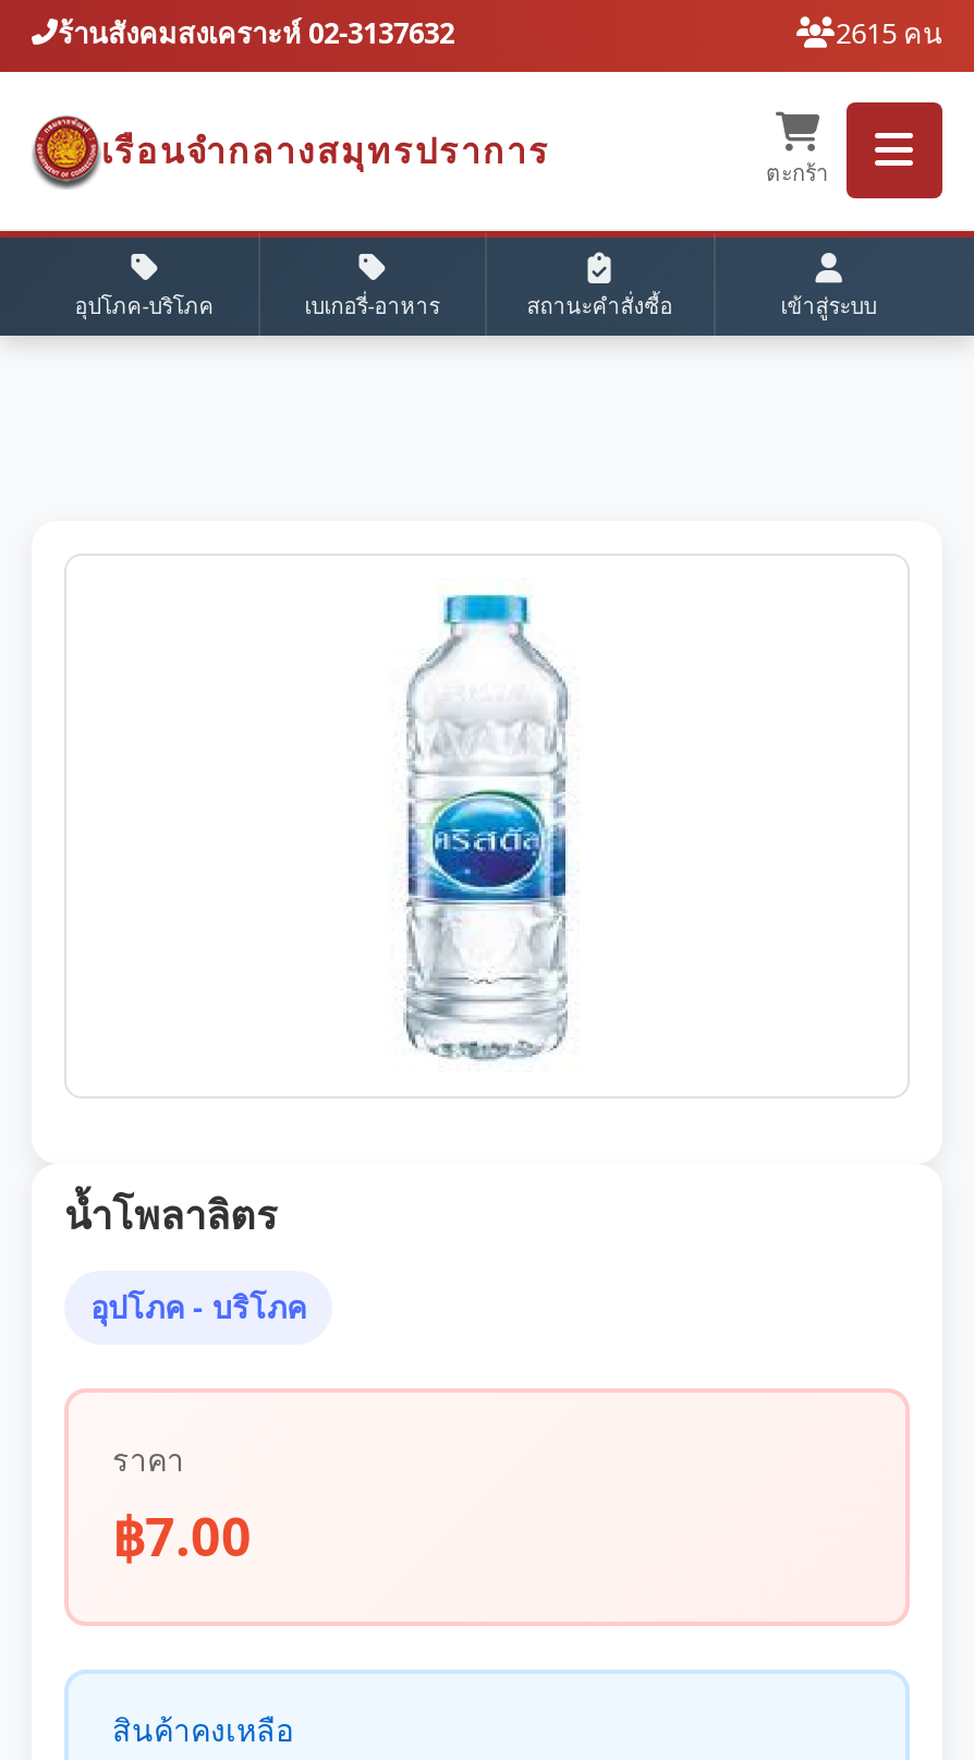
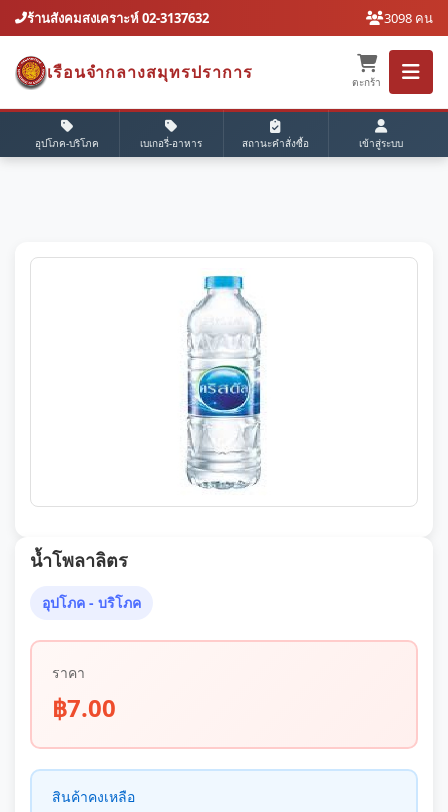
[836,13,942,52] 2615 คน -> [384,9,433,27] 3098 คน

